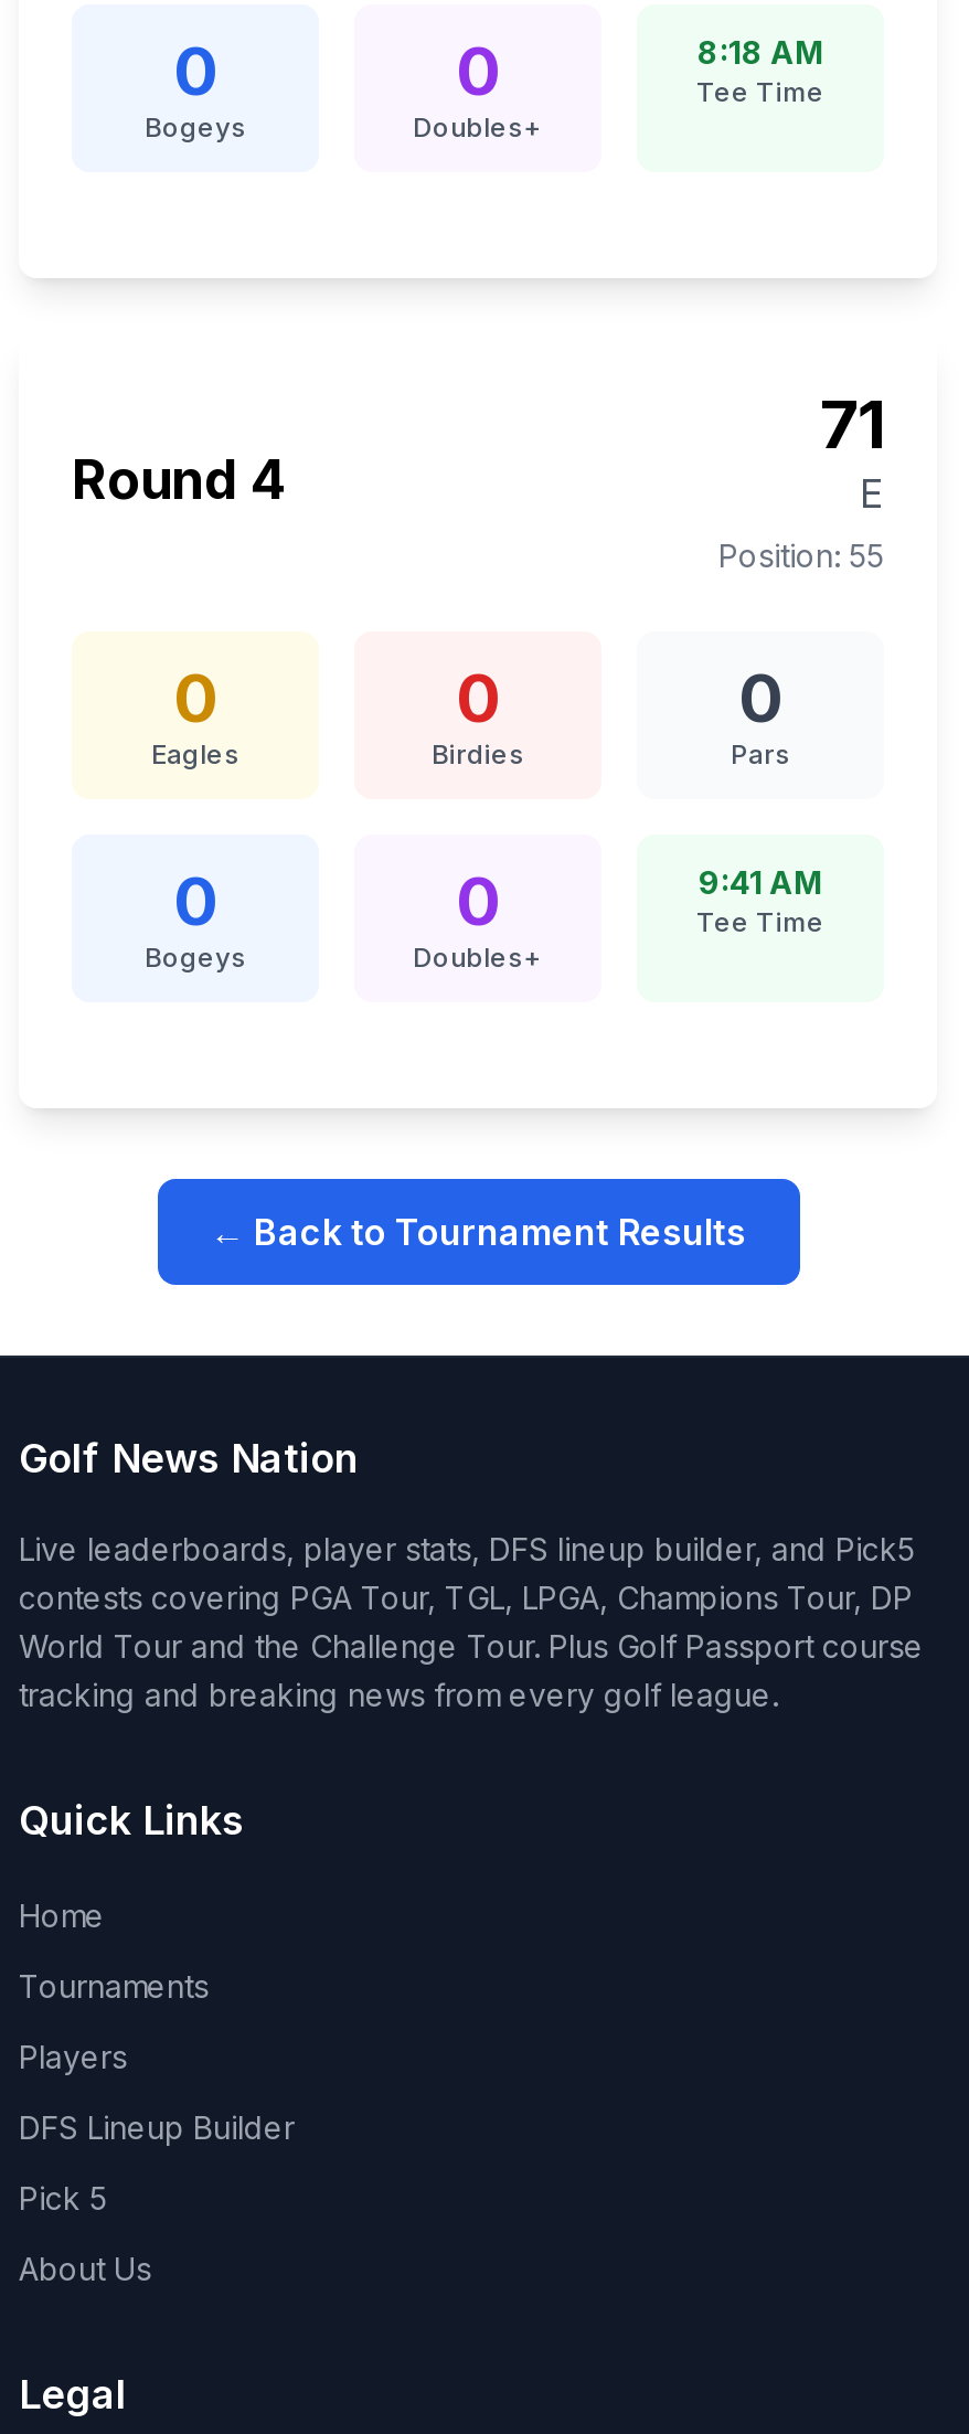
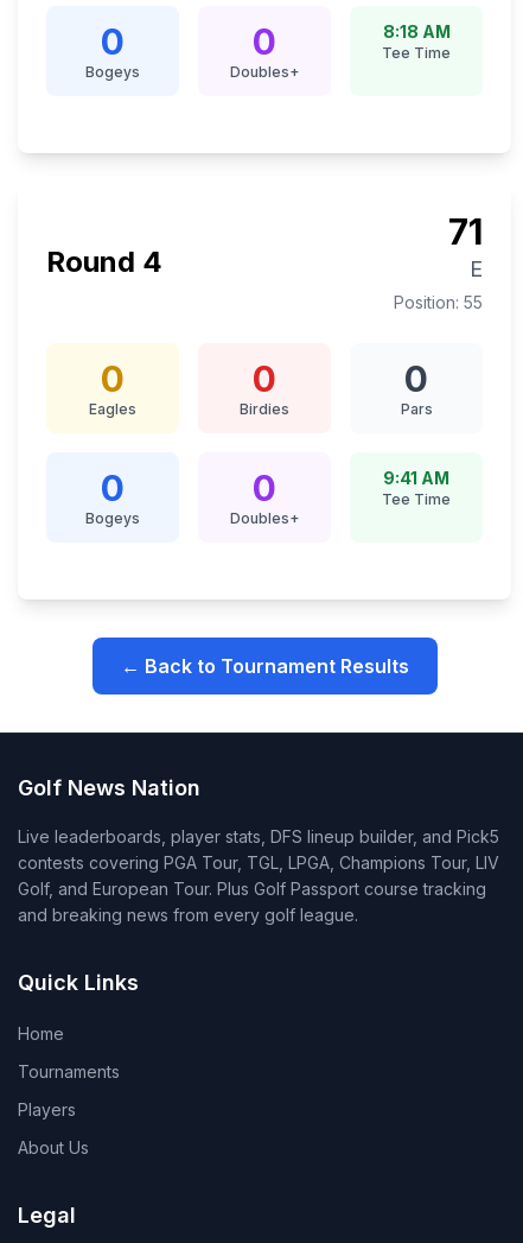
[19,1579,924,1713] contests covering PGA Tour, TGL, LPGA, Champions Tour, DP | World Tour and the Challenge Tour. Plus Golf Passport course | tracking and breaking news from every golf league. -> [18,852,499,925] contests covering PGA Tour, TGL, LPGA, Champions Tour, LIV | Golf, and European Tour. Plus Golf Passport course tracking | and breaking news from every golf league.
[19,2108,295,2217] DFS Lineup Builder | Pick 5 -> none

